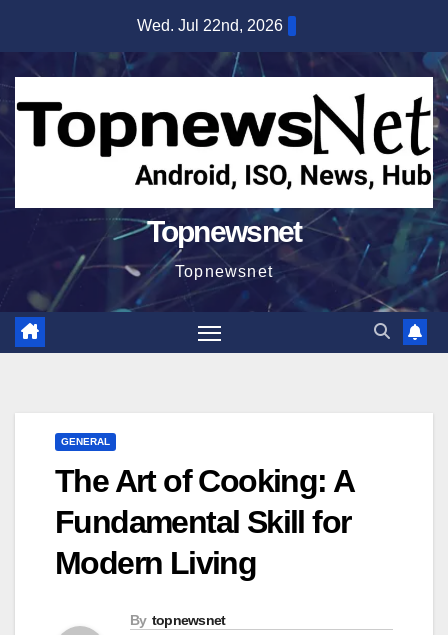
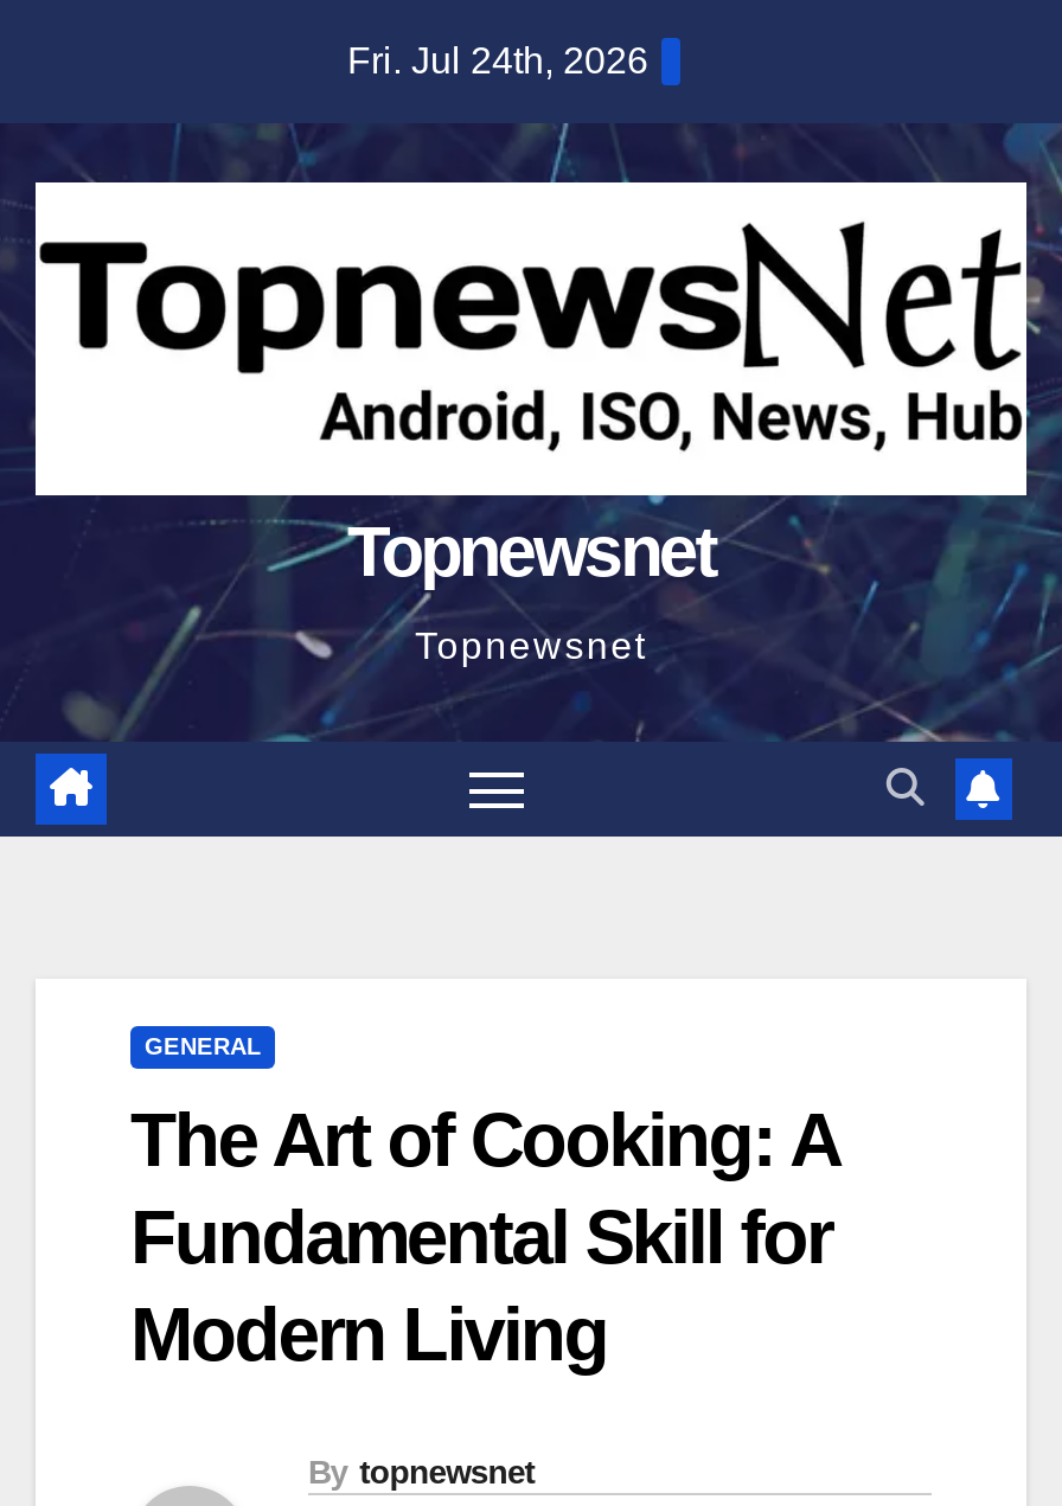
[137,17,283,34] Wed. Jul 22nd, 2026 -> [347,40,648,81] Fri. Jul 24th, 2026

